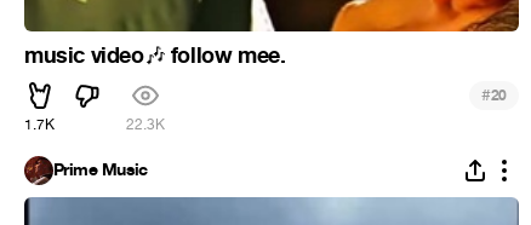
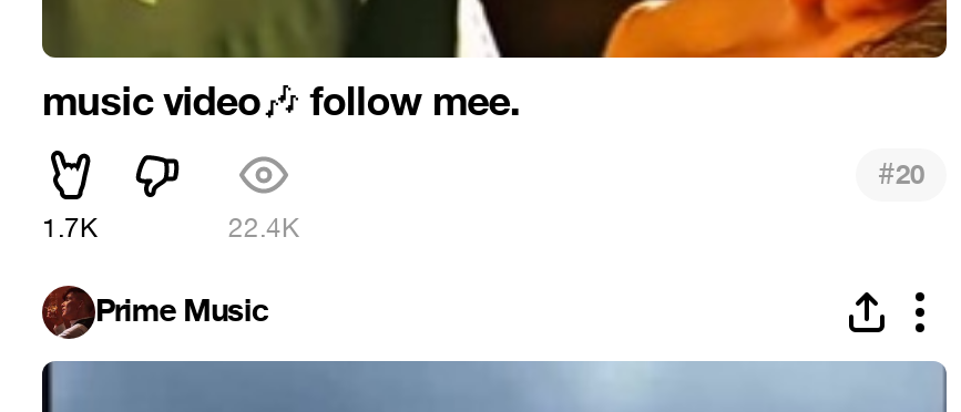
[126,115,165,134] 22.3K -> [228,210,299,246] 22.4K

